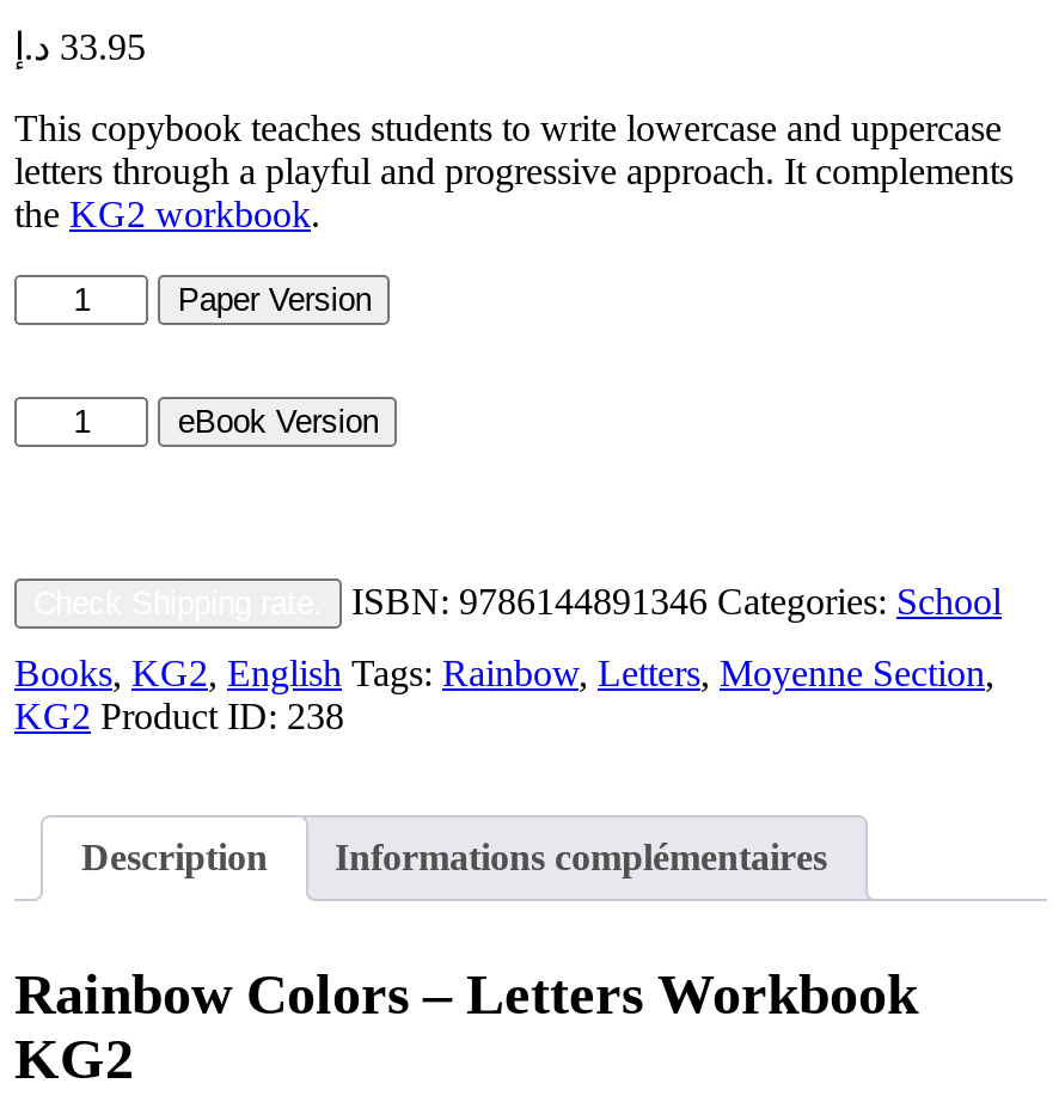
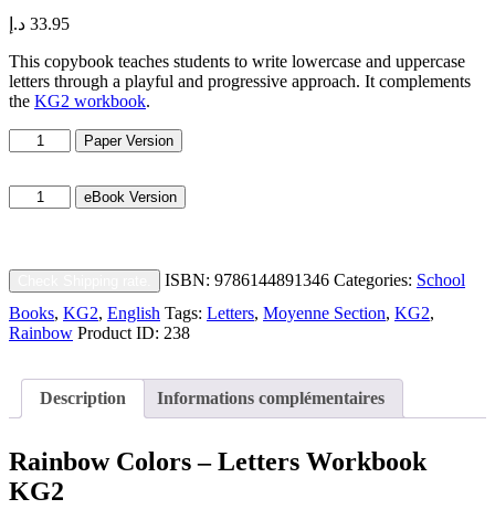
[14,652,994,693] Books, KG2, English Tags: Rainbow, Letters, Moyenne Section, -> [9,303,434,322] Books, KG2, English Tags: Letters, Moyenne Section, KG2,
[14,695,344,736] KG2 Product ID:238 -> [9,323,190,342] Rainbow Product ID:238

